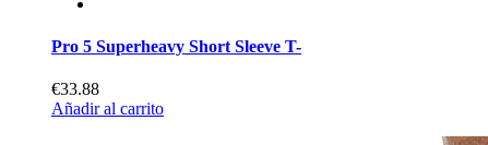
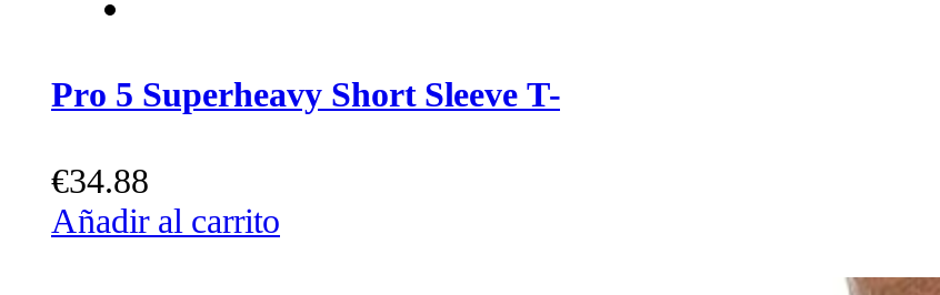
[51,80,99,98] €33.88 -> [51,162,149,200] €34.88

